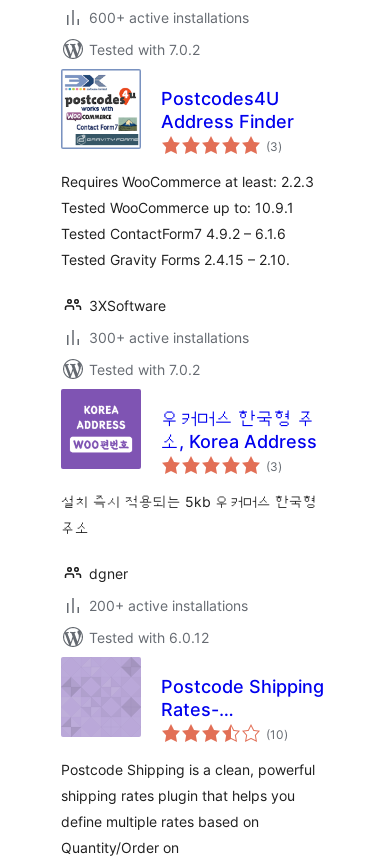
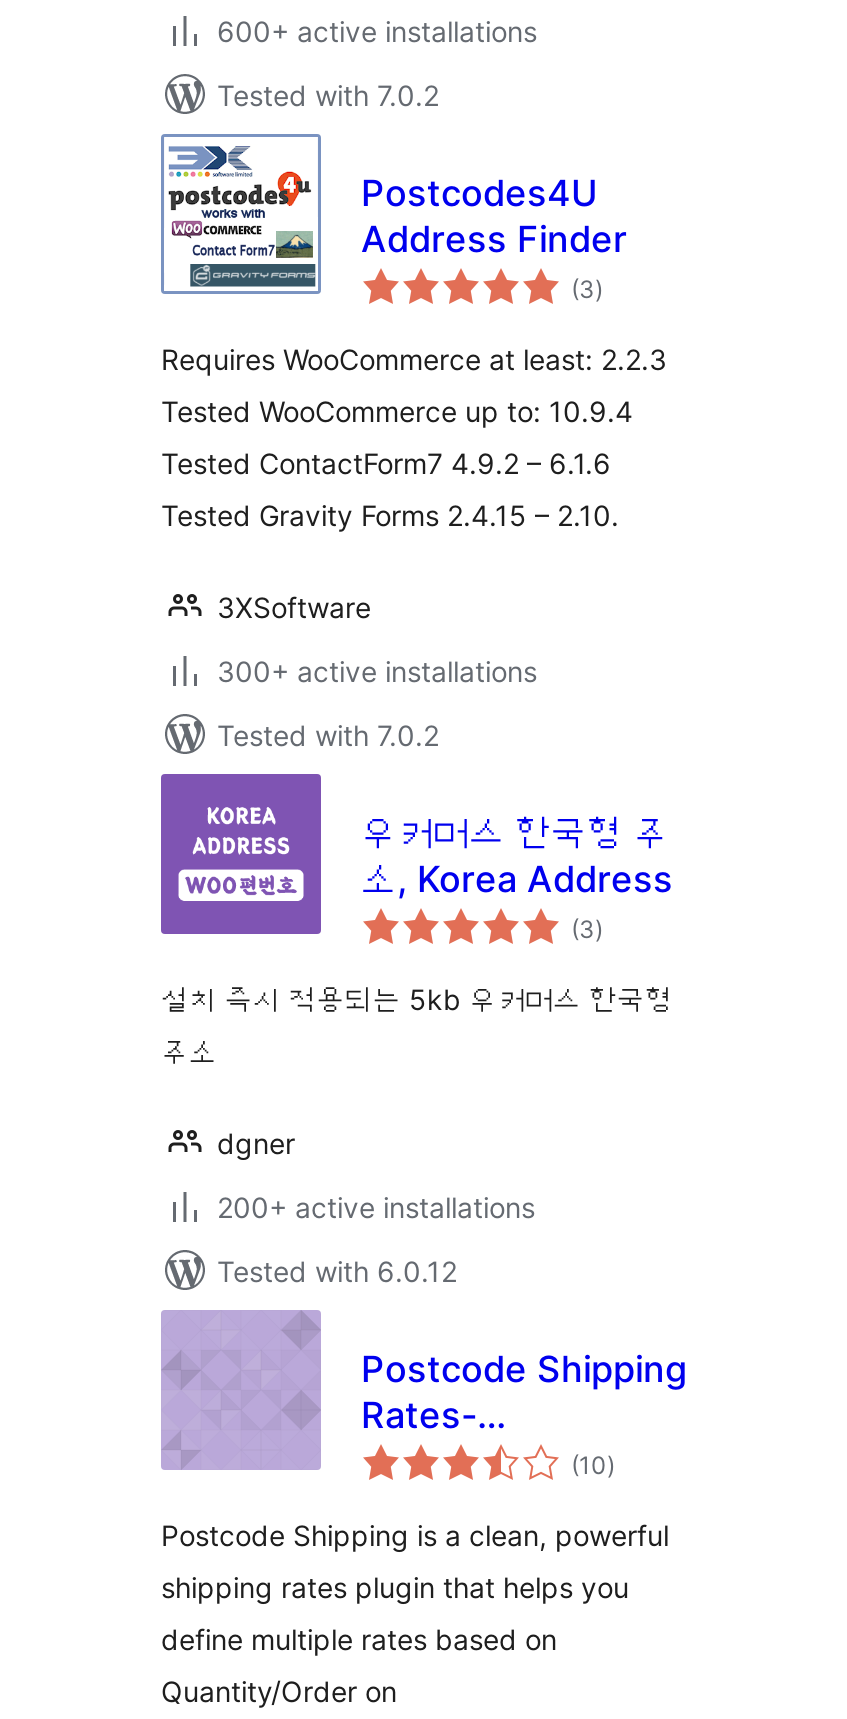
[61,199,294,216] Tested WooCommerce up to: 10.9.1 -> [161,394,633,428] Tested WooCommerce up to: 10.9.4

